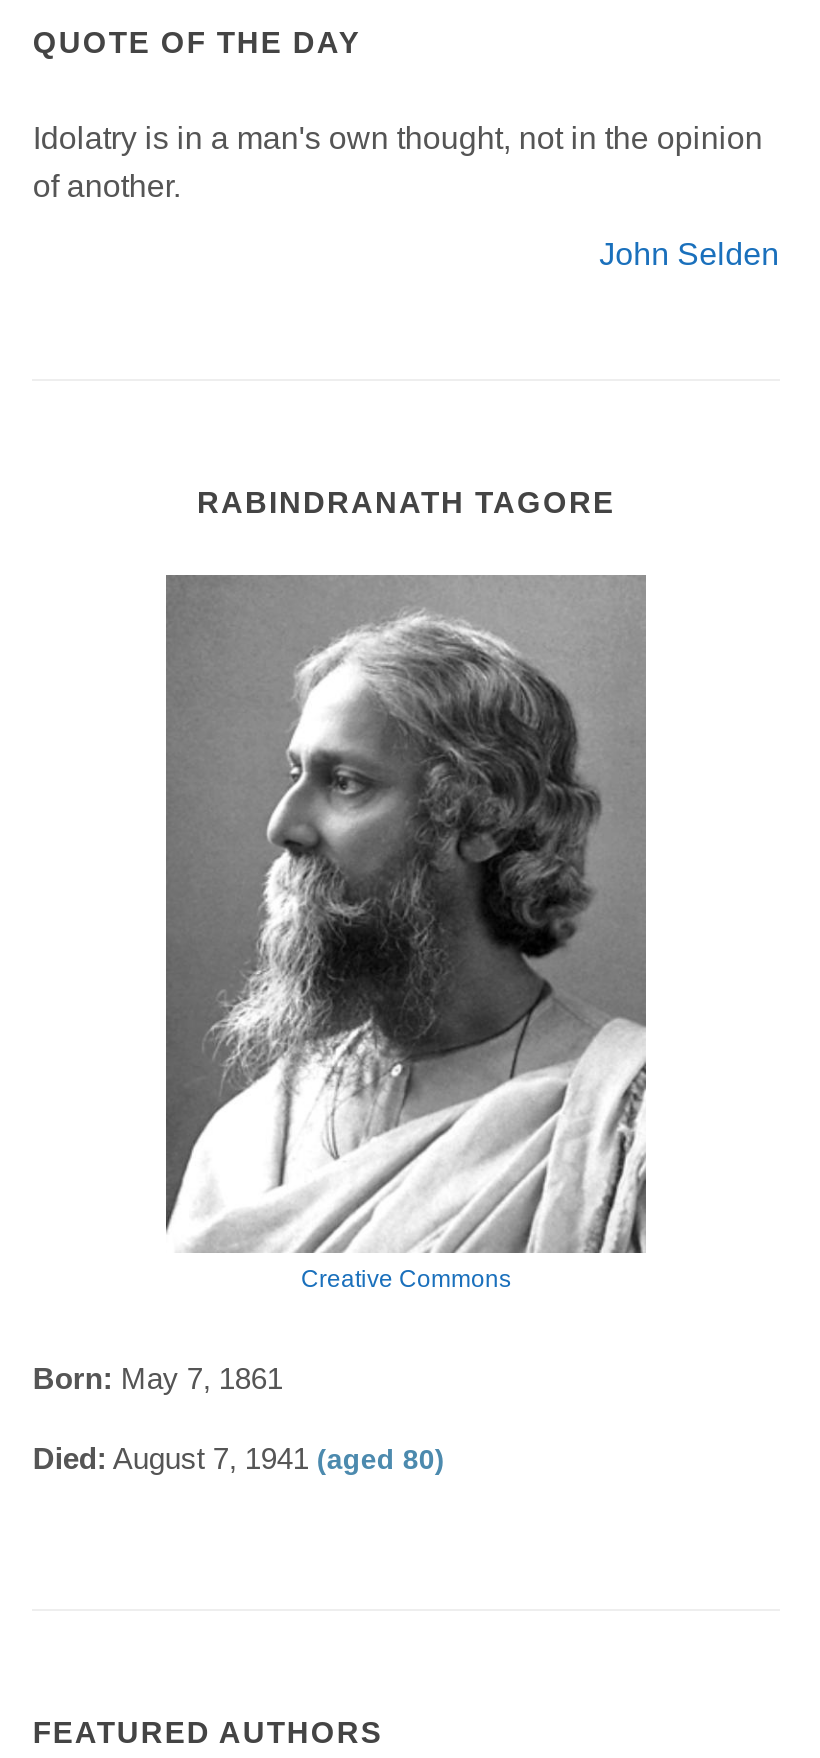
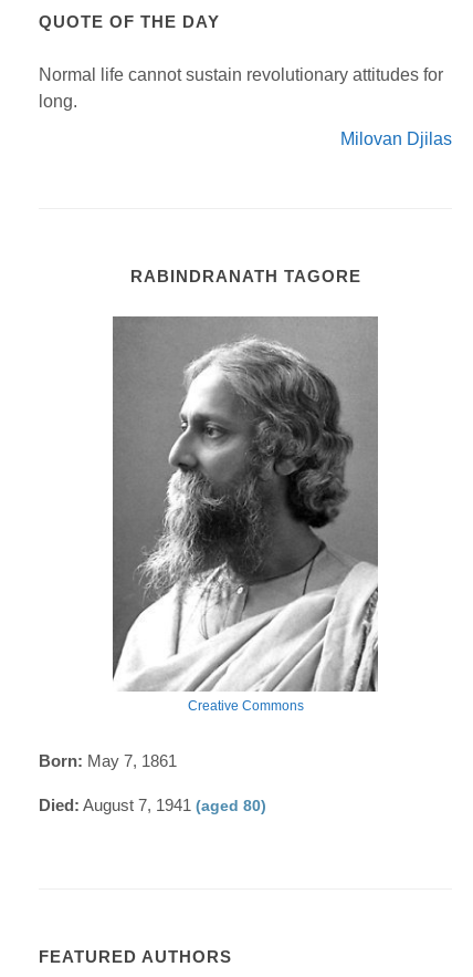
[33,120,763,202] Idolatry is in a man's own thought, not in the opinion | of another. -> [39,65,444,110] Normal life cannot sustain revolutionary attitudes for | long.
[599,236,779,270] John Selden -> [340,129,452,148] Milovan Djilas

